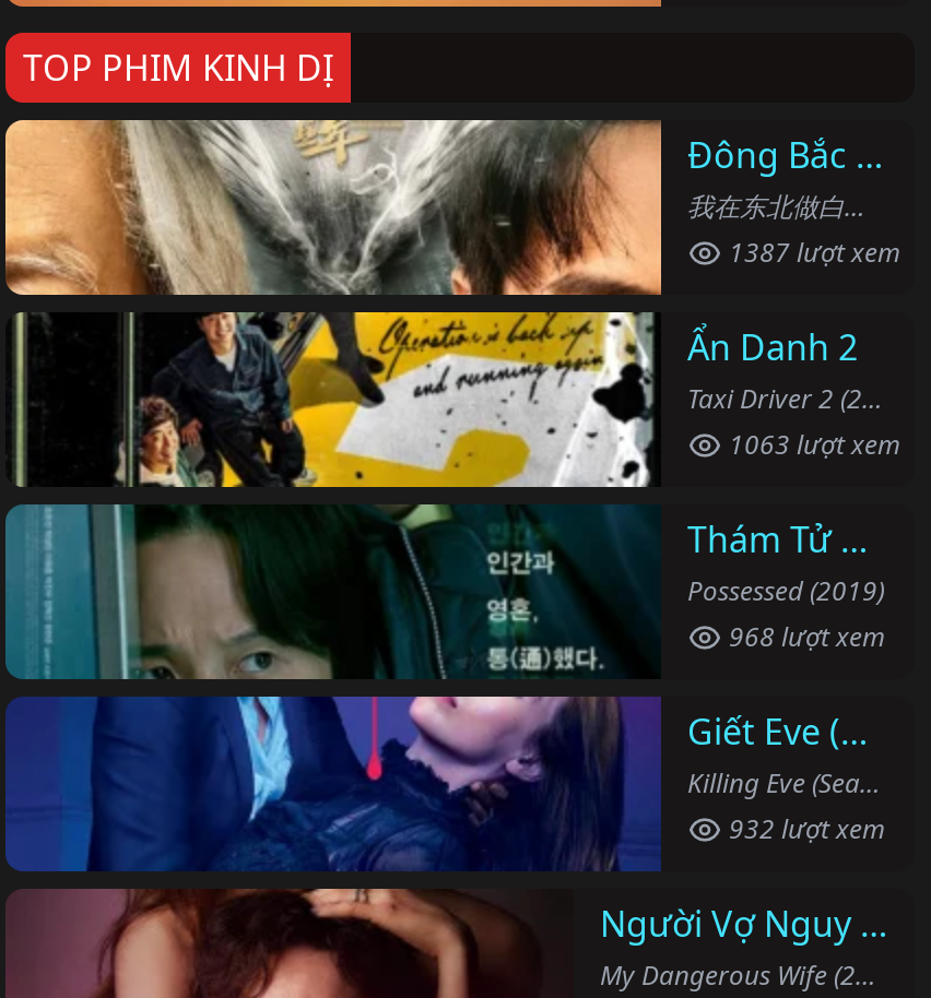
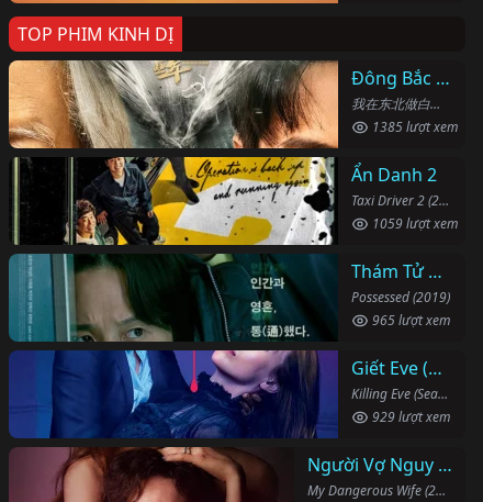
[722,233,901,270] 1387 lượt xem -> [369,117,459,136] 1385 lượt xem
[722,425,901,462] 1063 lượt xem -> [369,214,459,232] 1059 lượt xem
[722,617,886,654] 968 lượt xem -> [369,310,451,329] 965 lượt xem
[722,809,886,846] 932 lượt xem -> [369,407,451,426] 929 lượt xem

